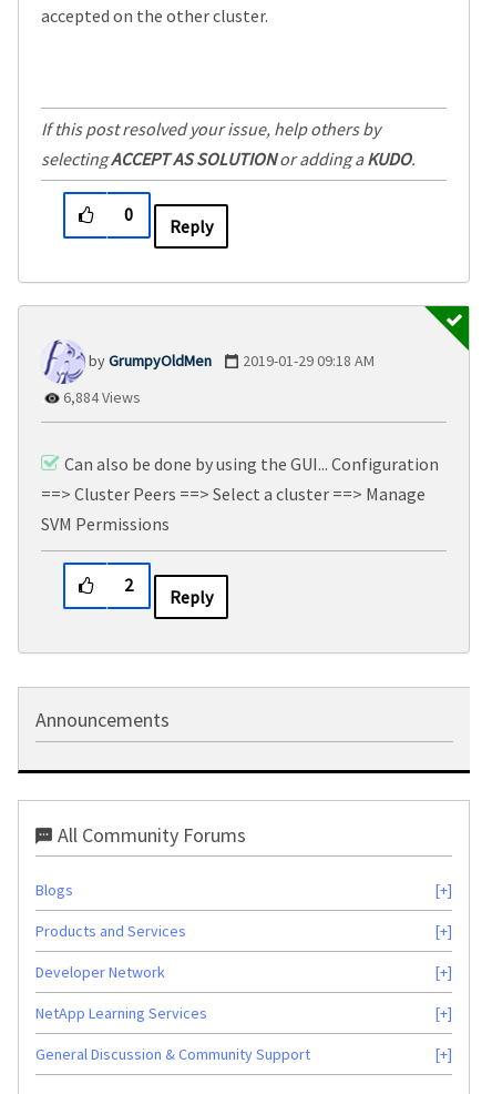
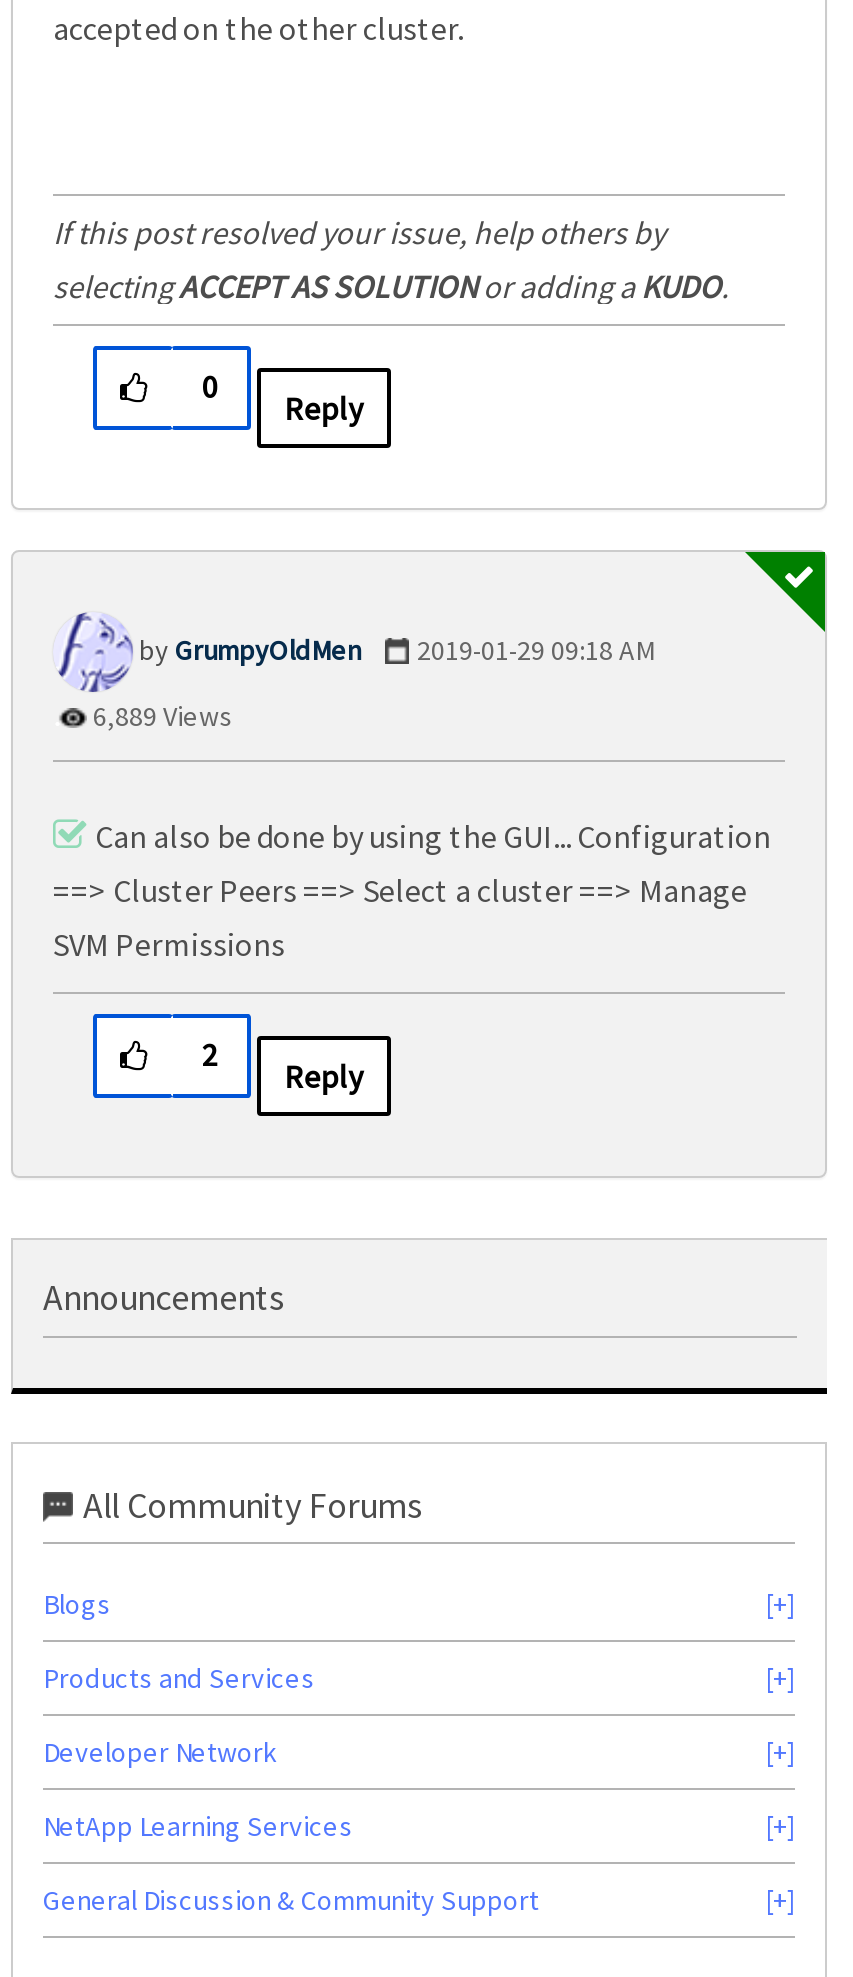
[60,387,141,407] 6,884 Views -> [87,698,233,734] 6,889 Views

